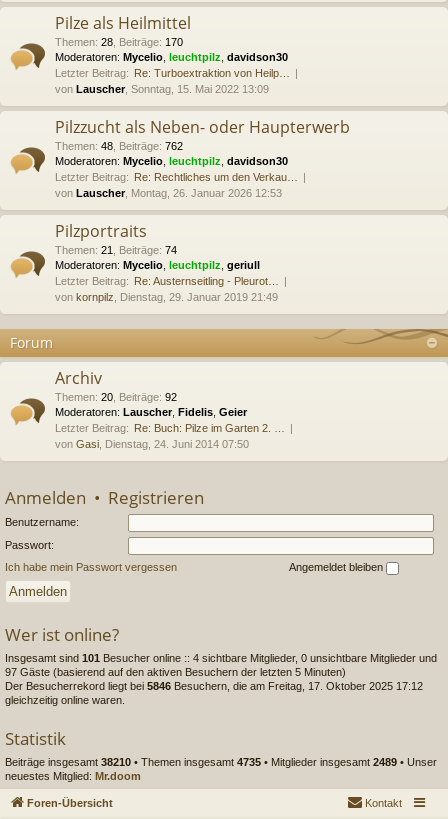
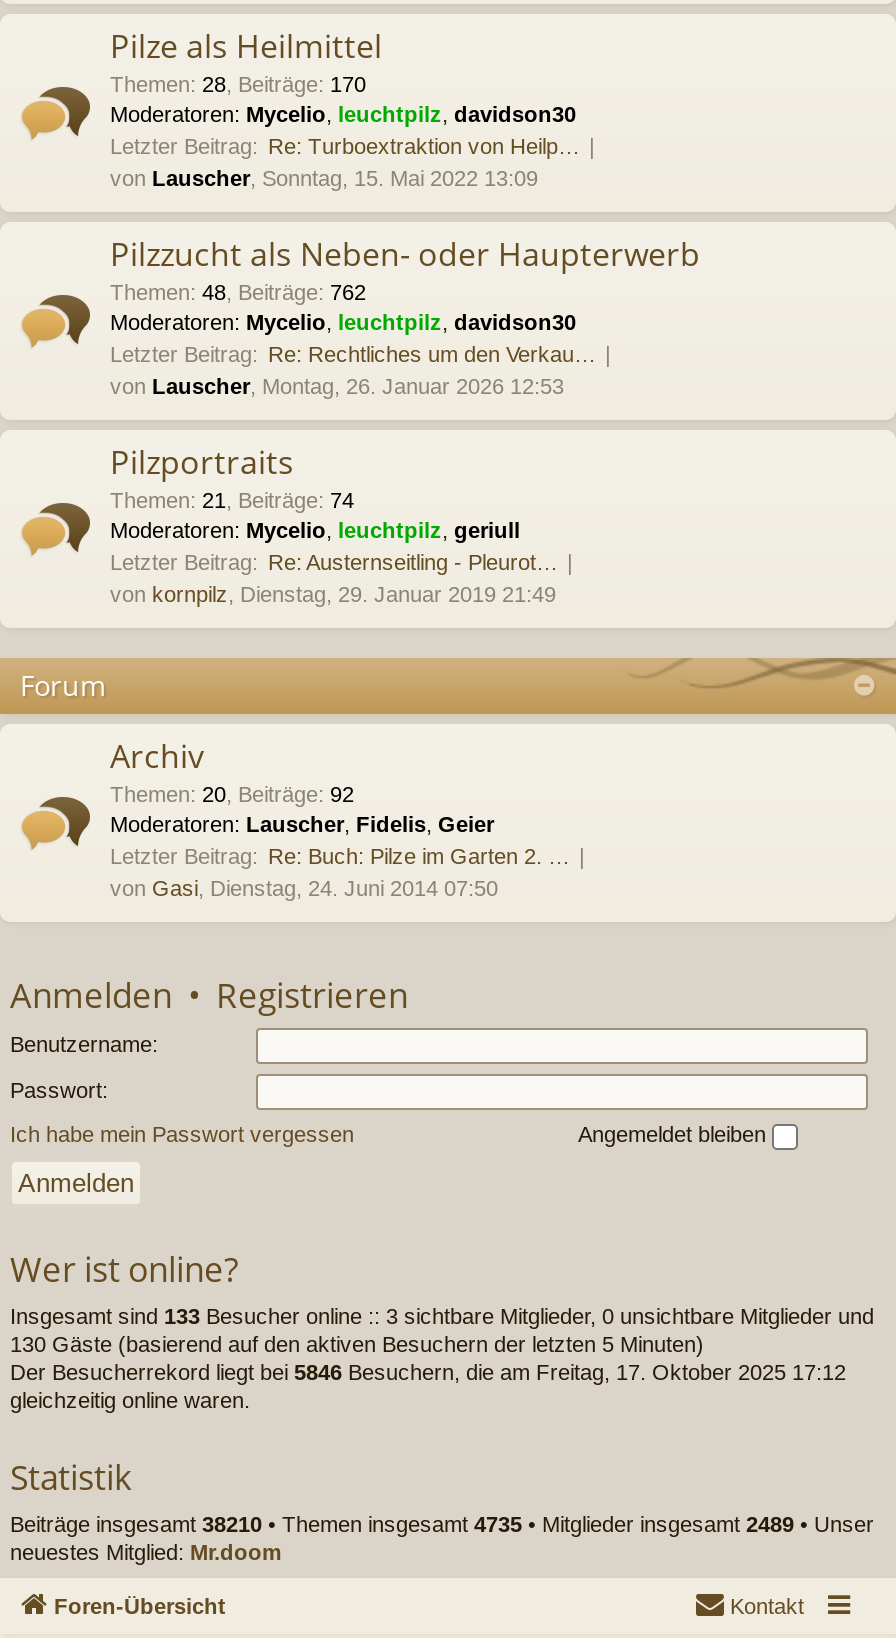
[5,652,437,664] Insgesamt sind 101 Besucher online :: 4 sichtbare Mitglieder, 0 unsichtbare Mitglieder und -> [10,1304,874,1328] Insgesamt sind 133 Besucher online :: 3 sichtbare Mitglieder, 0 unsichtbare Mitglieder und
[5,666,346,678] 97 Gäste (basierend auf den aktiven Besuchern der letzten 5 Minuten) -> [10,1332,704,1356] 130 Gäste (basierend auf den aktiven Besuchern der letzten 5 Minuten)

